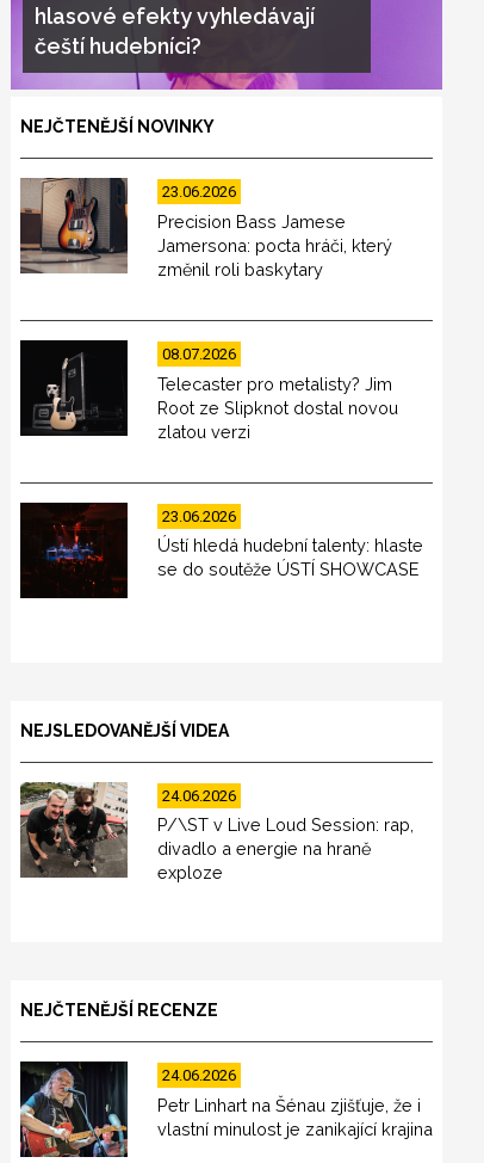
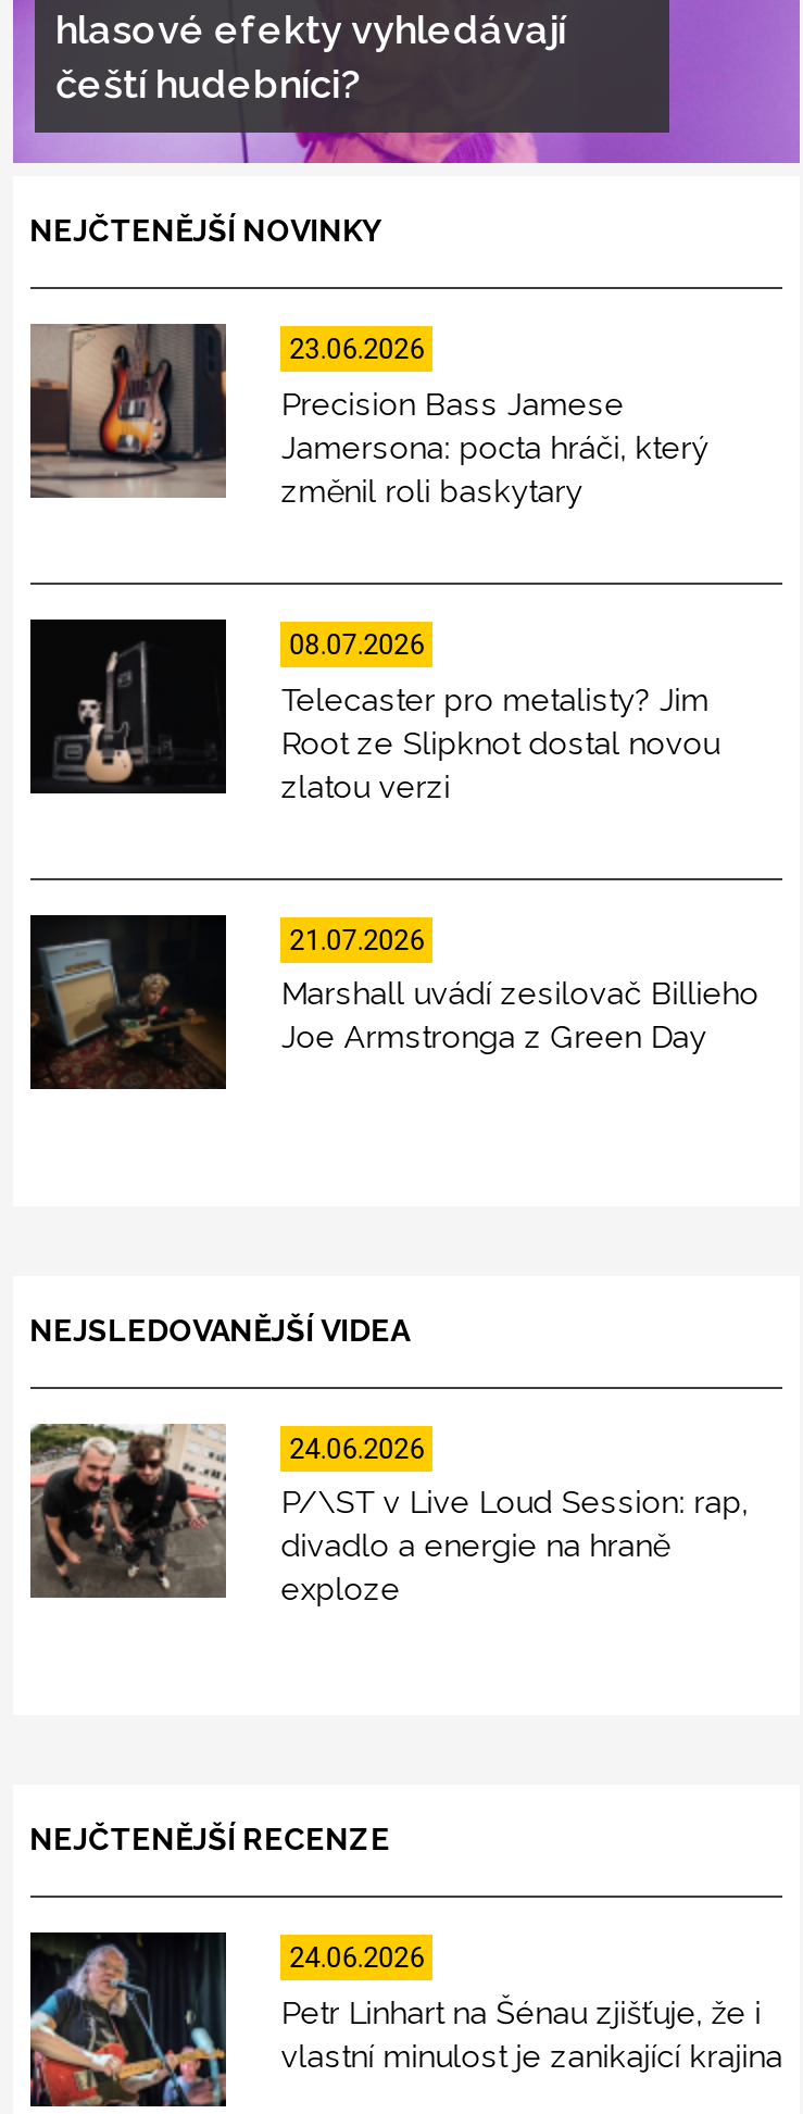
[20,504,423,598] [image] | Ústí hledá hudební talenty: hlaste | se do soutěže ÚSTÍ SHOWCASE -> [30,917,759,1089] [image] | Marshall uvádí zesilovač Billieho | Joe Armstronga z Green Day
[162,507,236,525] 23.06.2026 -> [289,923,424,956] 21.07.2026

